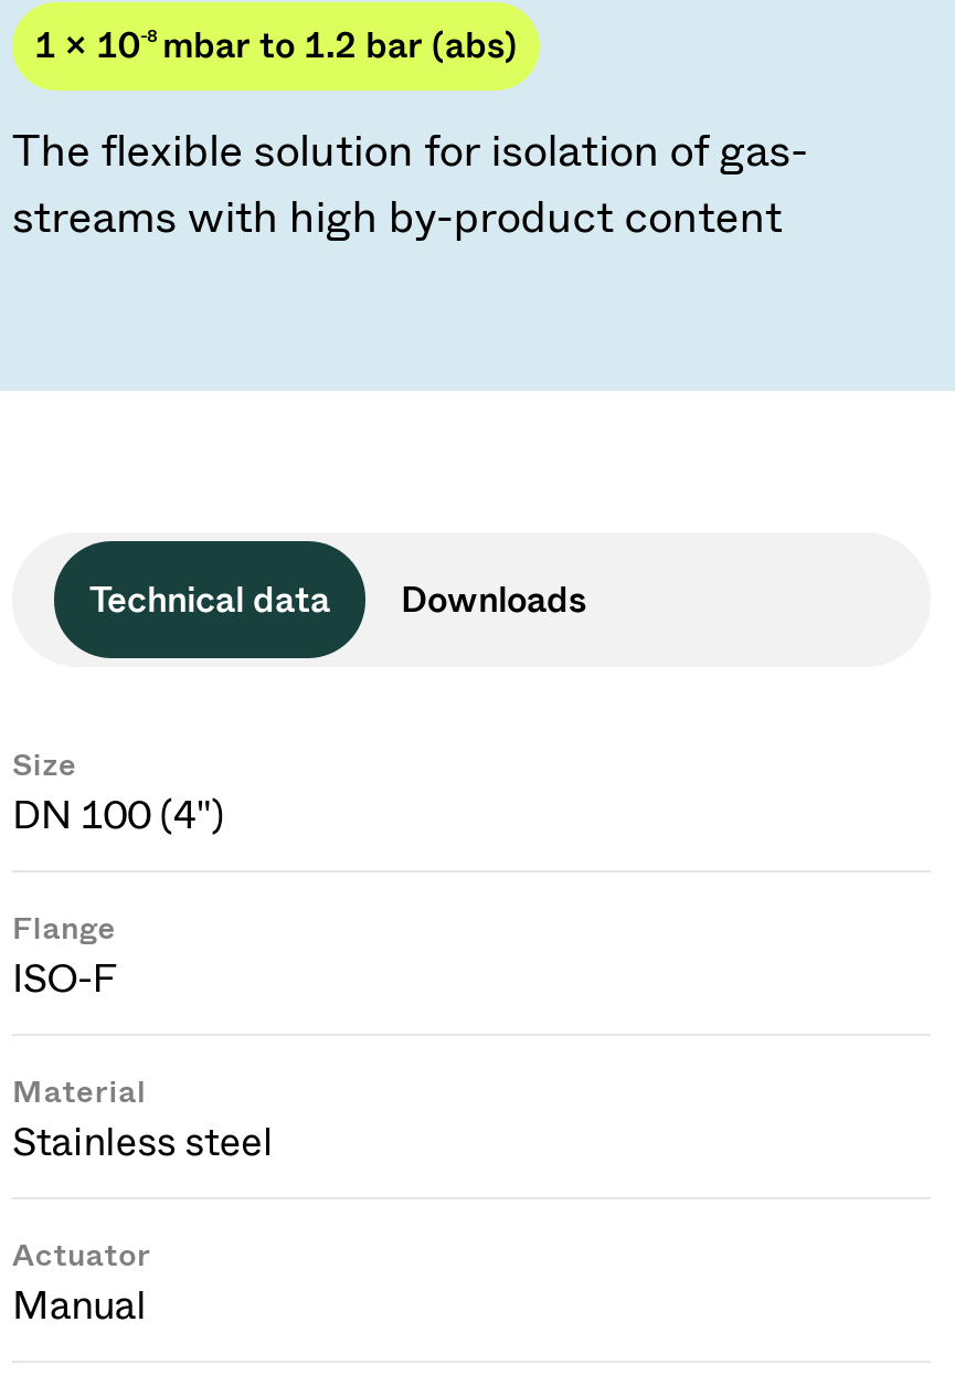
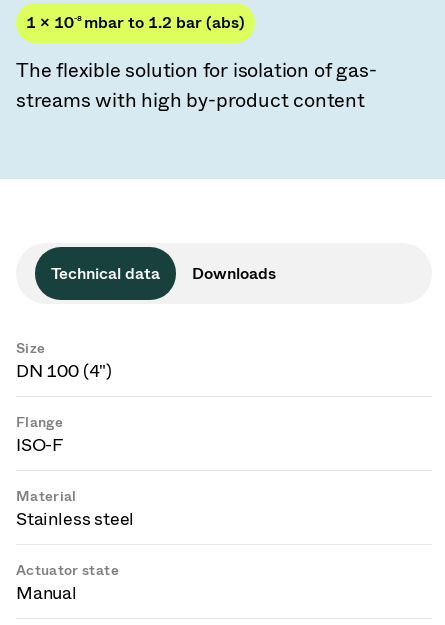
[12,1237,151,1274] Actuator -> [16,562,119,579] Actuator state

